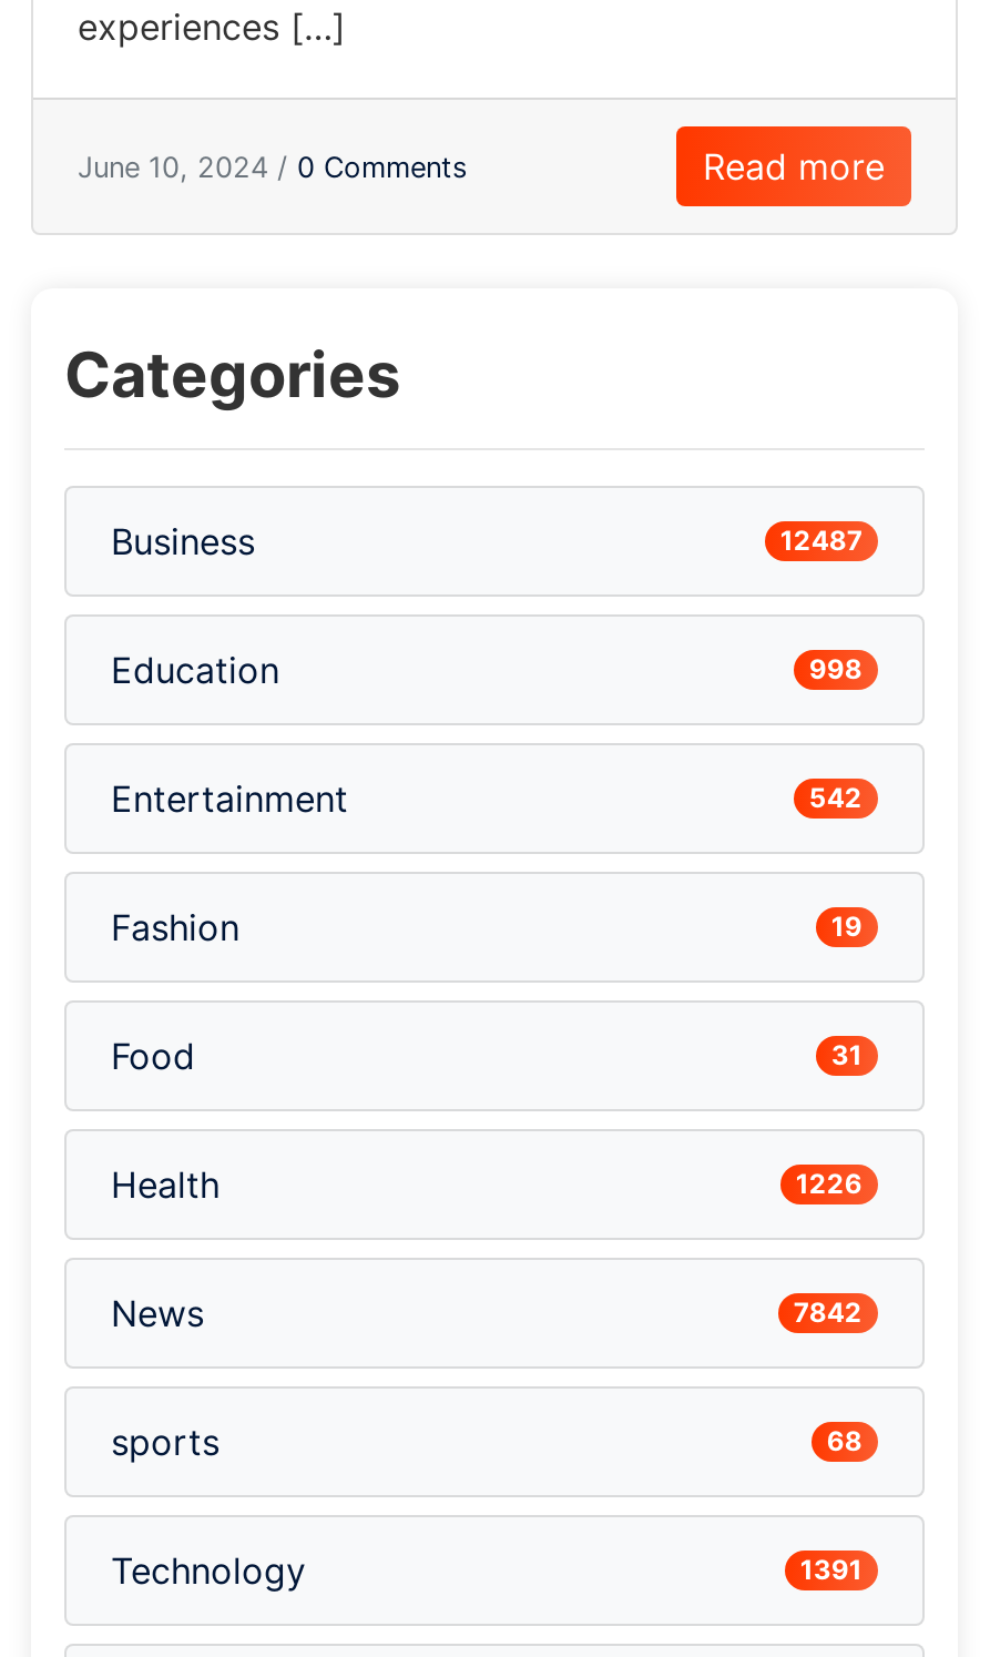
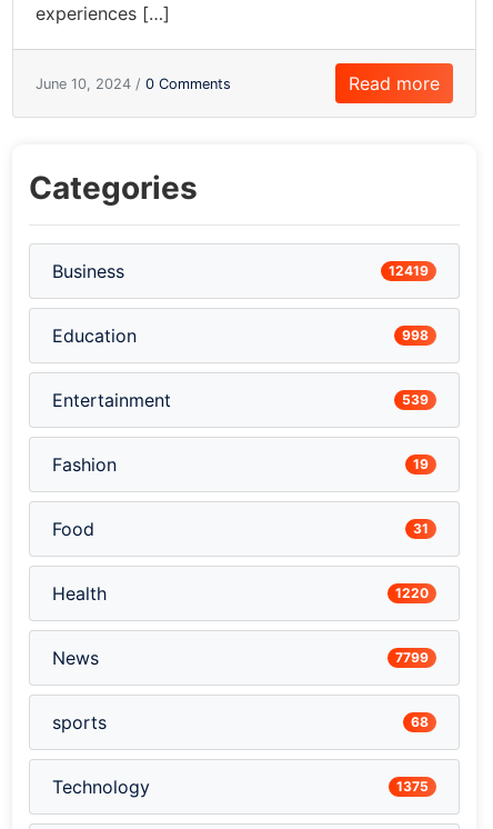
[780,523,862,557] 12487 -> [388,262,428,279] 12419
[809,781,862,814] 542 -> [402,391,428,408] 539
[796,1167,862,1200] 1226 -> [395,585,428,601] 1220
[793,1295,862,1329] 7842 -> [395,649,428,666] 7799
[800,1553,862,1586] 1391 -> [396,778,428,795] 1375

